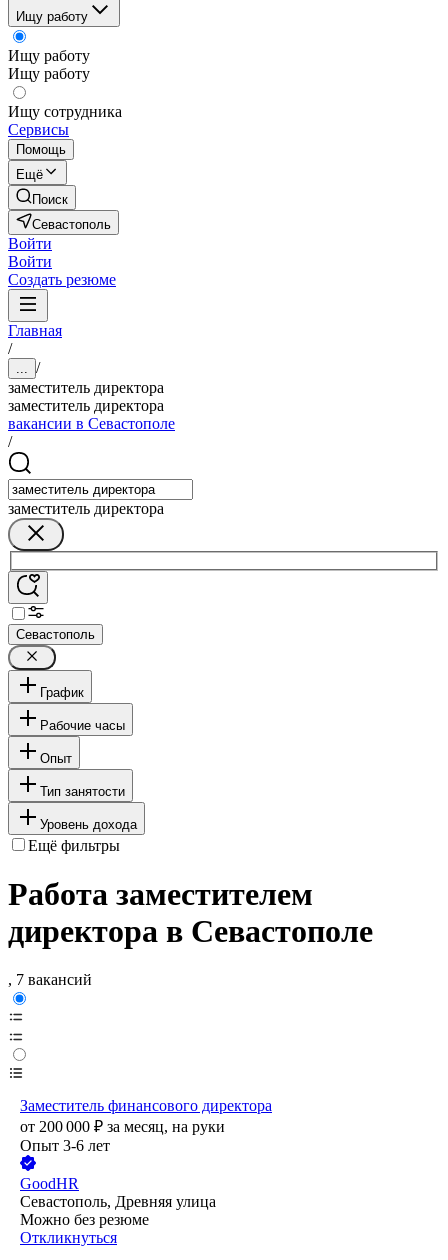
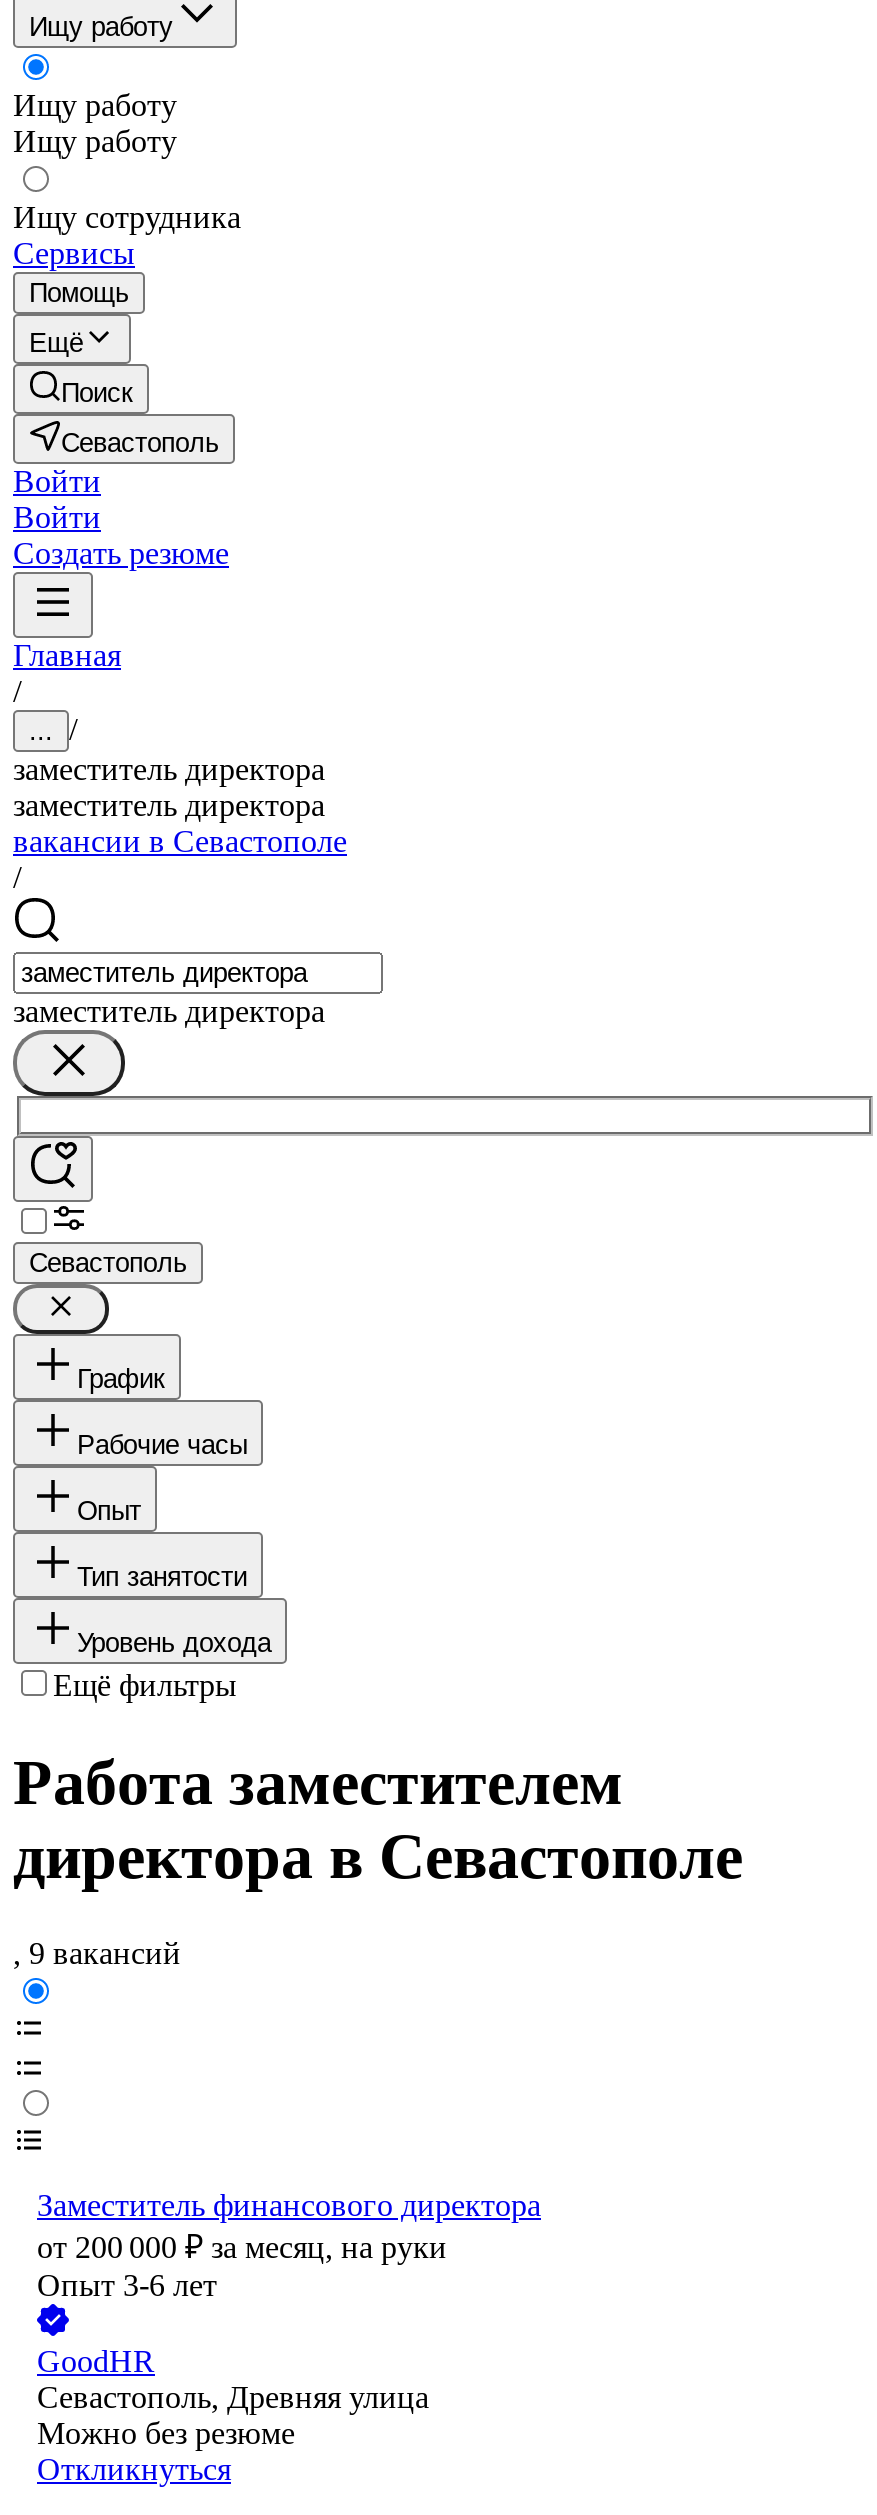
[8,971,92,988] , 7 вакансий -> [13,1937,181,1971] , 9 вакансий

